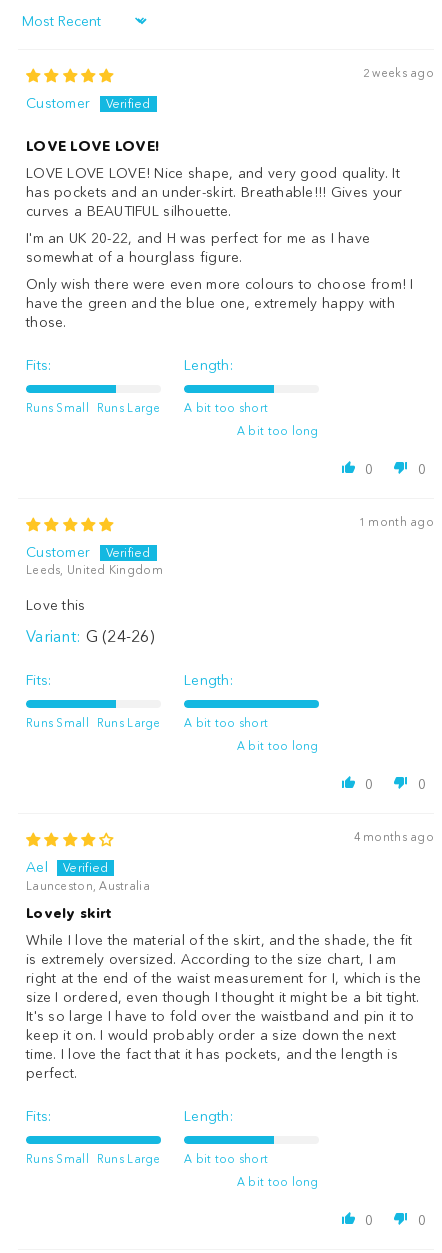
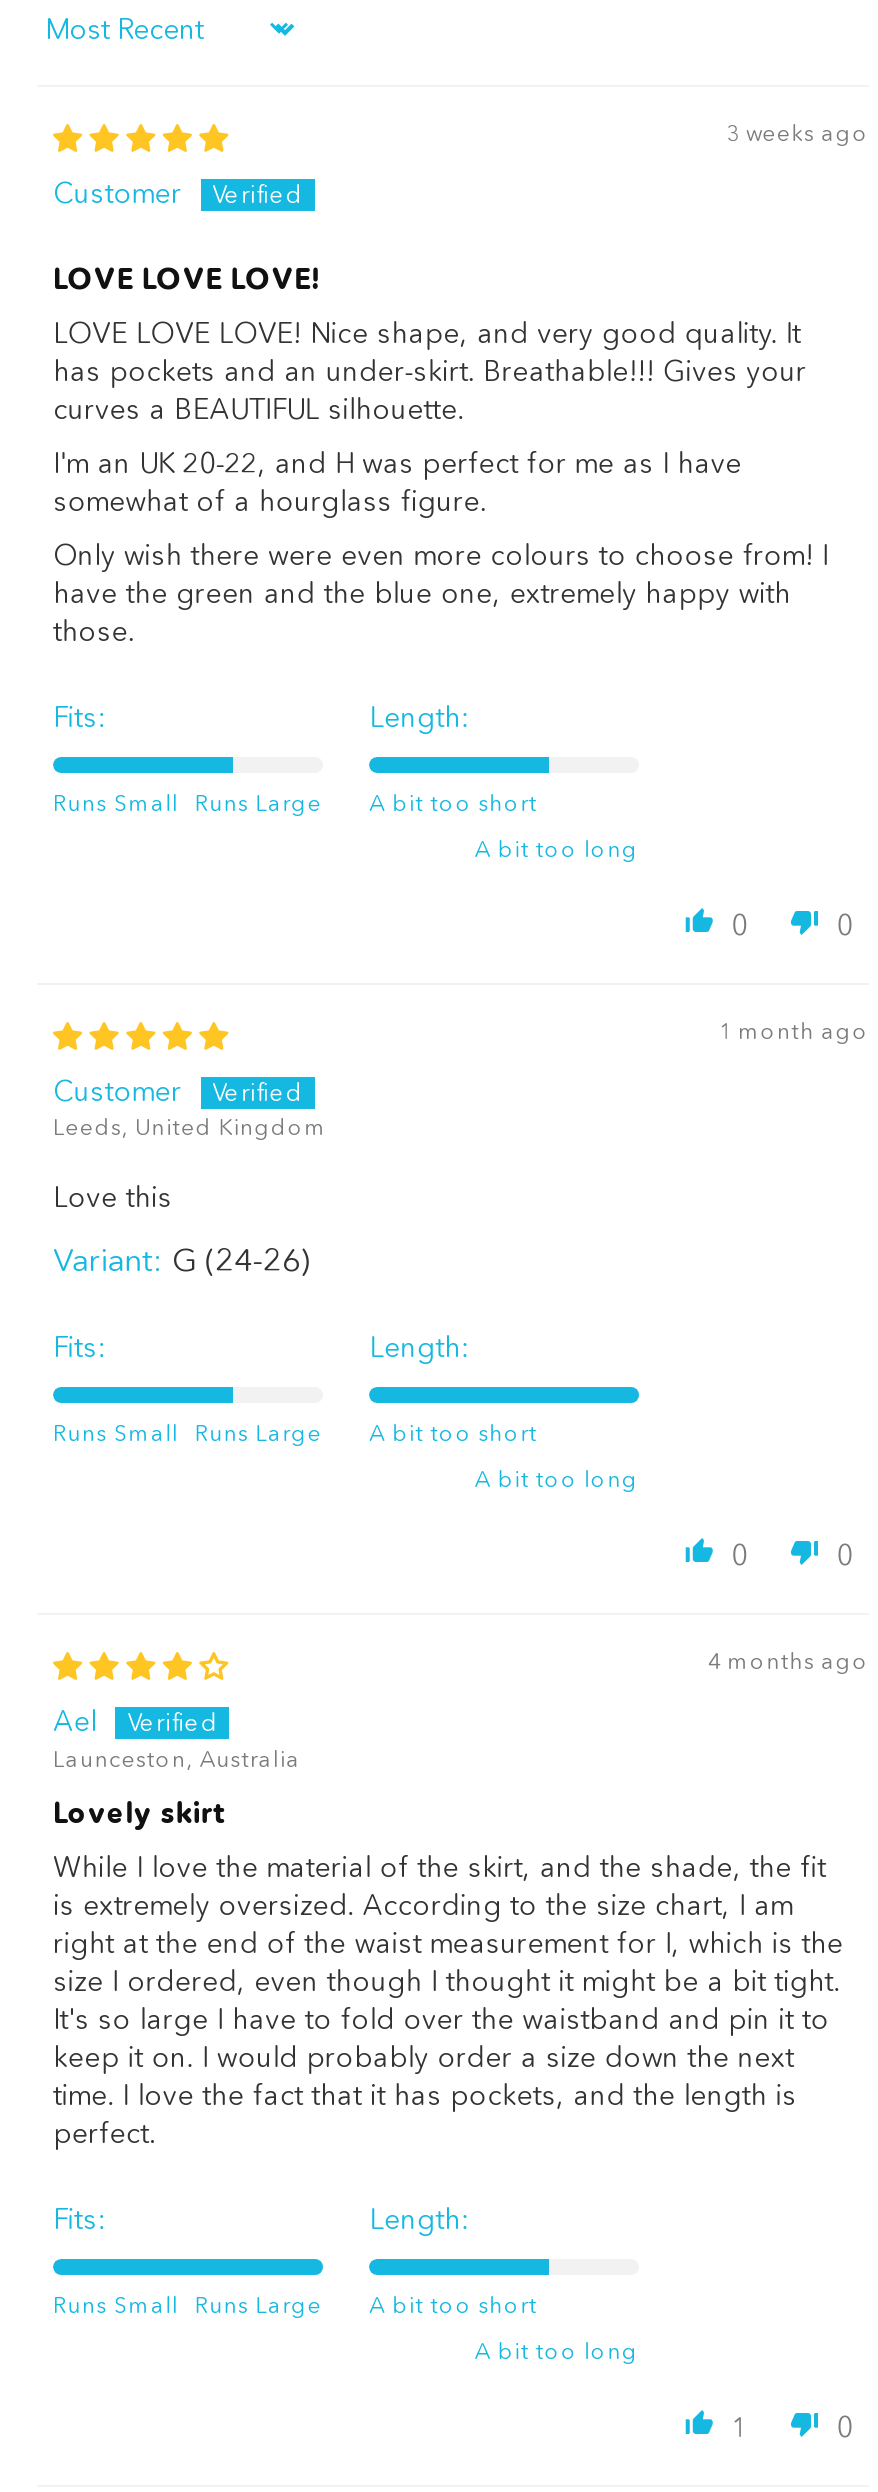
[363,65,434,79] 2 weeks ago -> [727,118,869,146] 3 weeks ago
[365,1210,373,1228] 0 -> [731,2408,748,2444] 1

